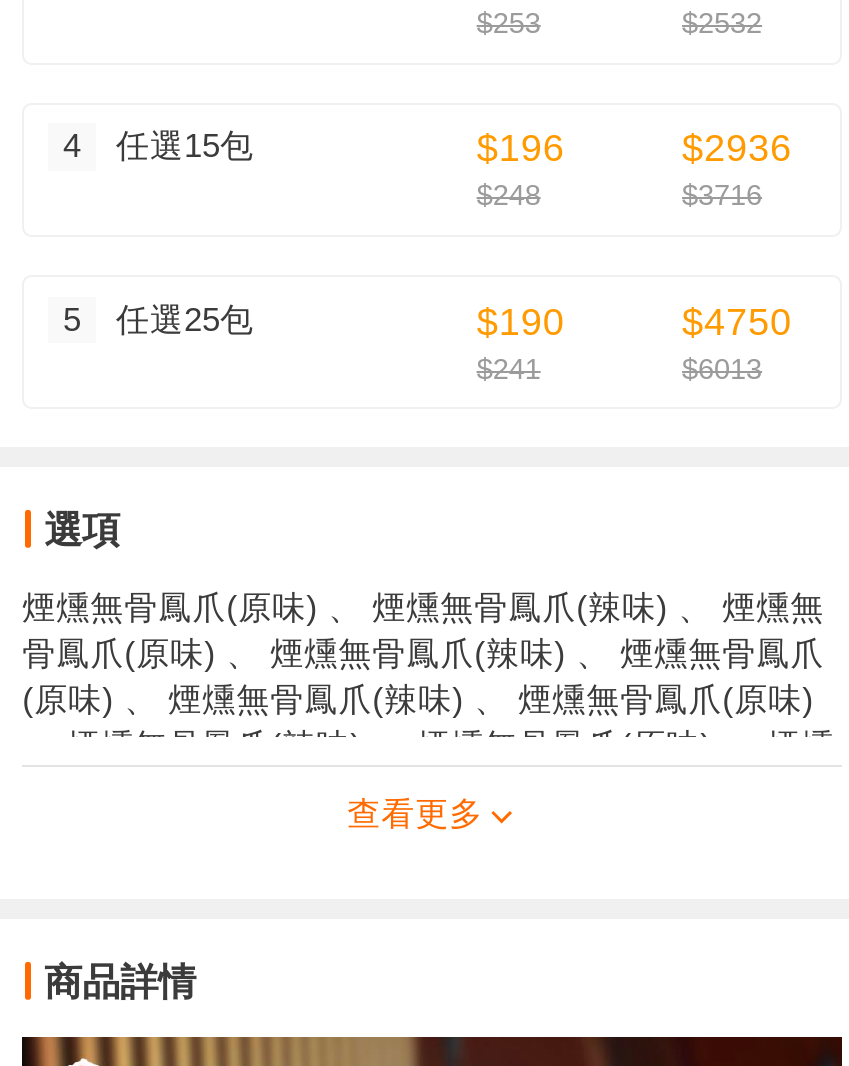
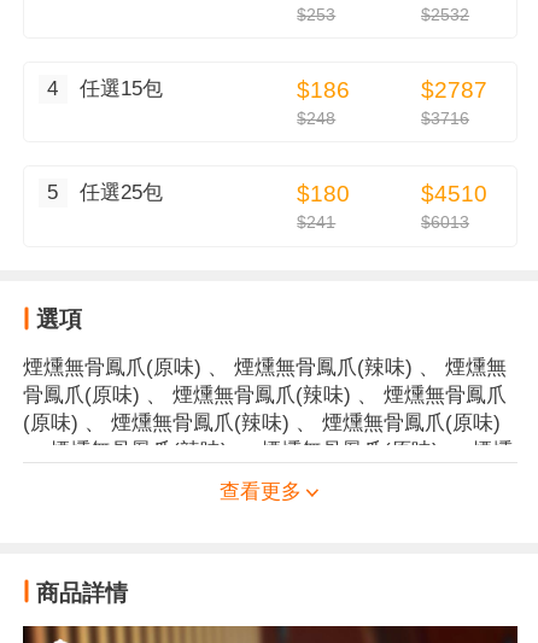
[477,128,565,170] $196 -> [297,77,350,102] $186
[682,128,792,170] $2936 -> [421,77,487,102] $2787
[477,300,565,342] $190 -> [297,181,350,206] $180
[682,300,792,342] $4750 -> [421,181,487,206] $4510

